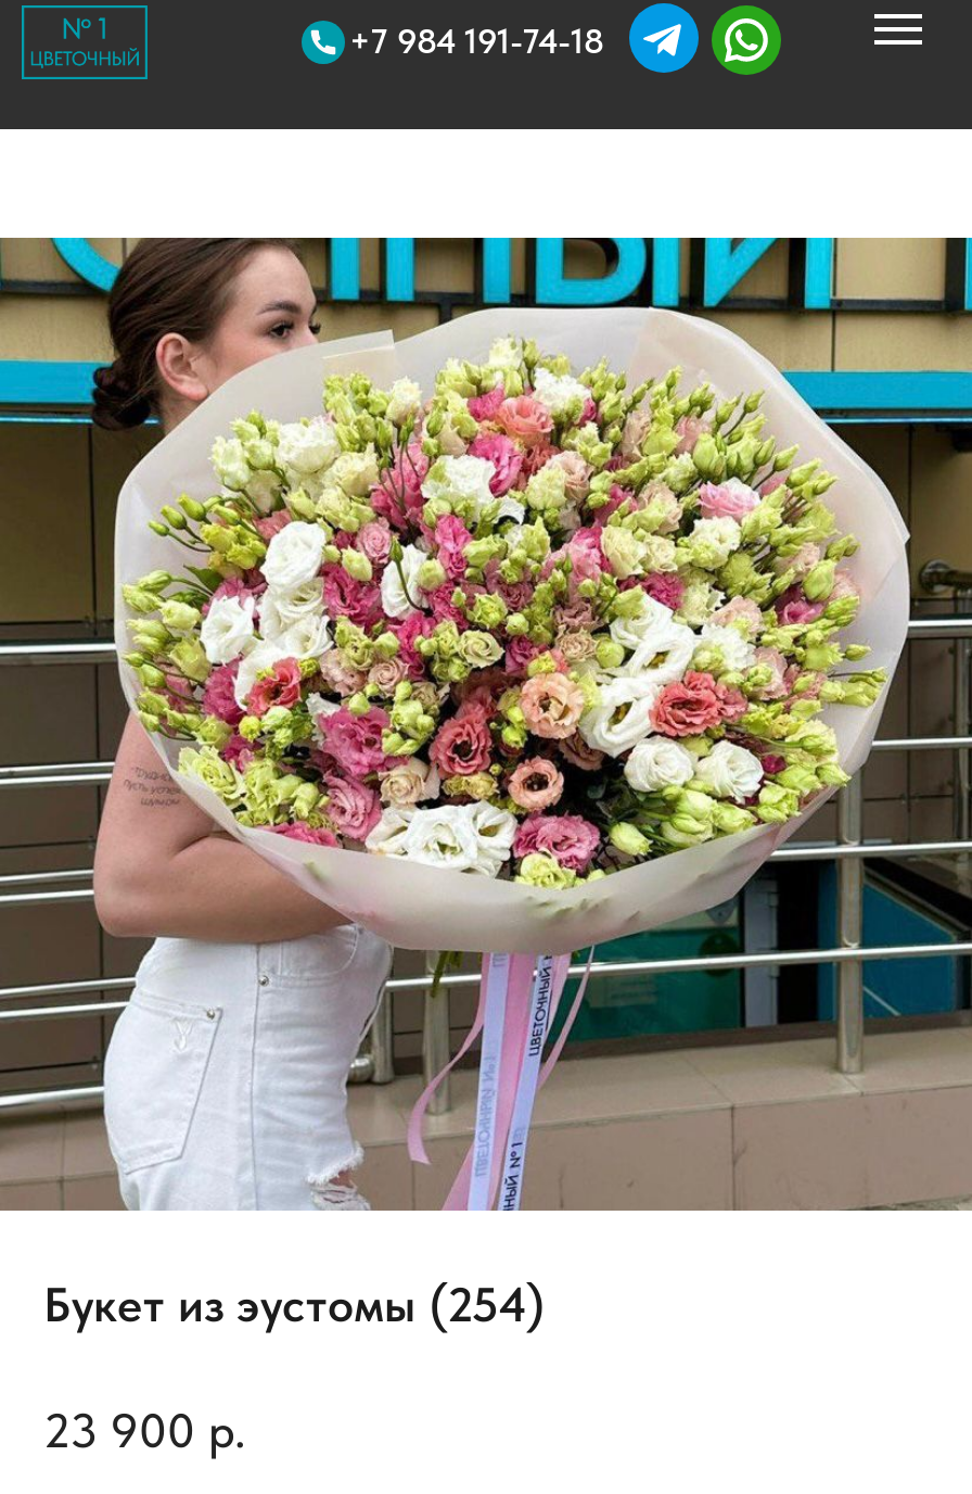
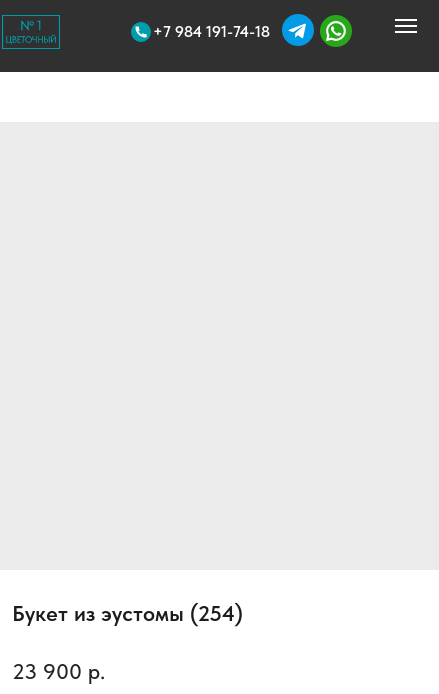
[7,236,965,1213] [image] -> none

